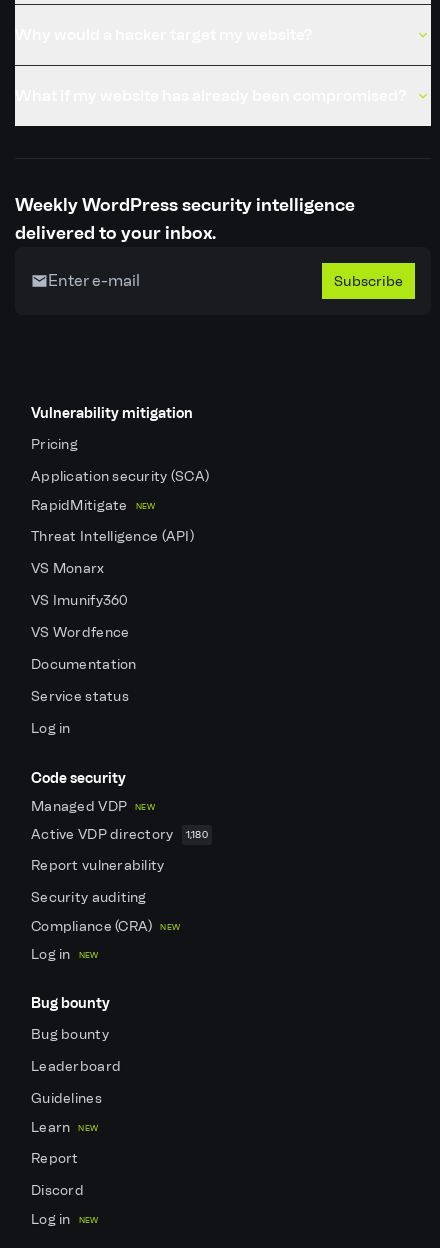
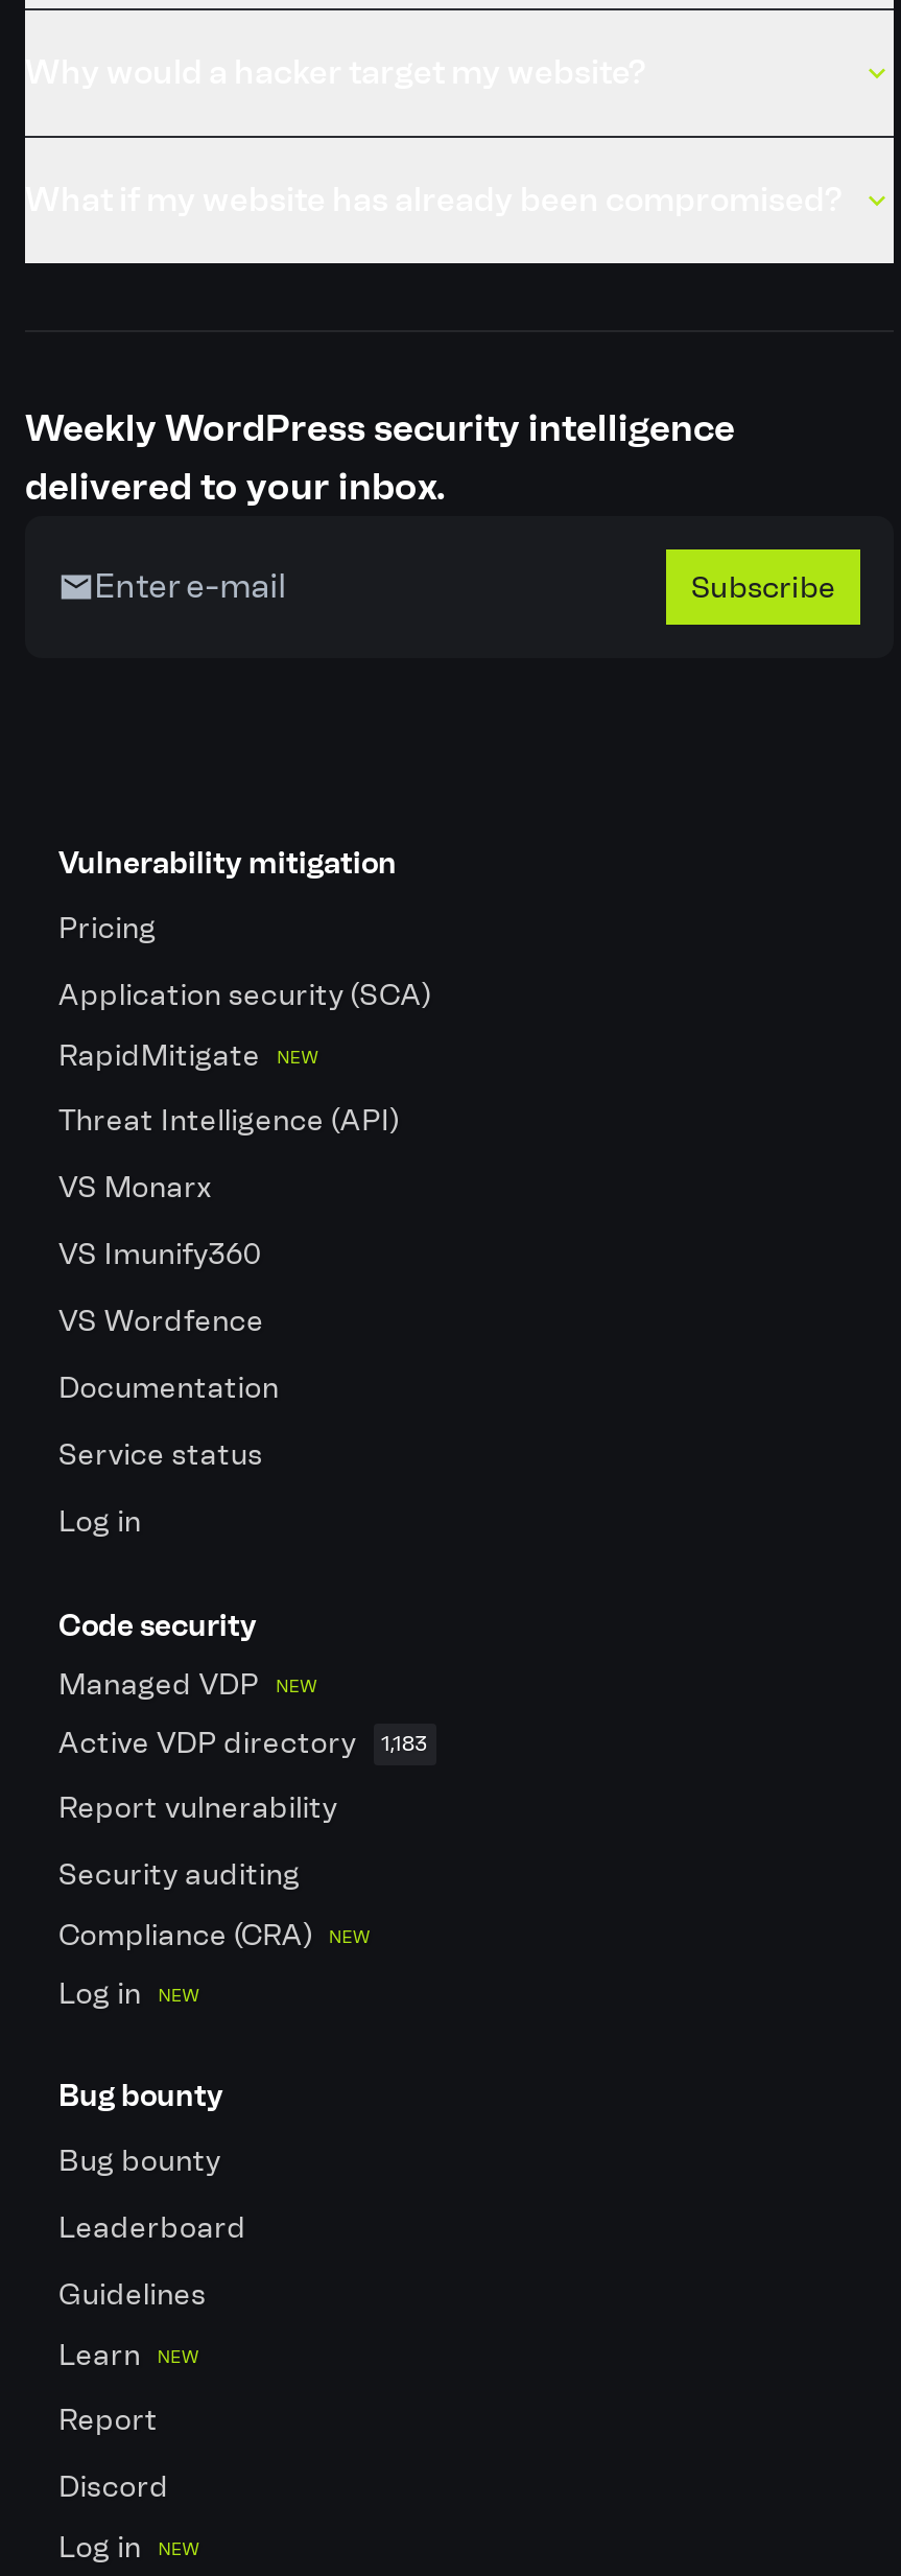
[31,826,208,843] Active VDP directory 1,180 -> [58,1726,428,1761] Active VDP directory 1,183

